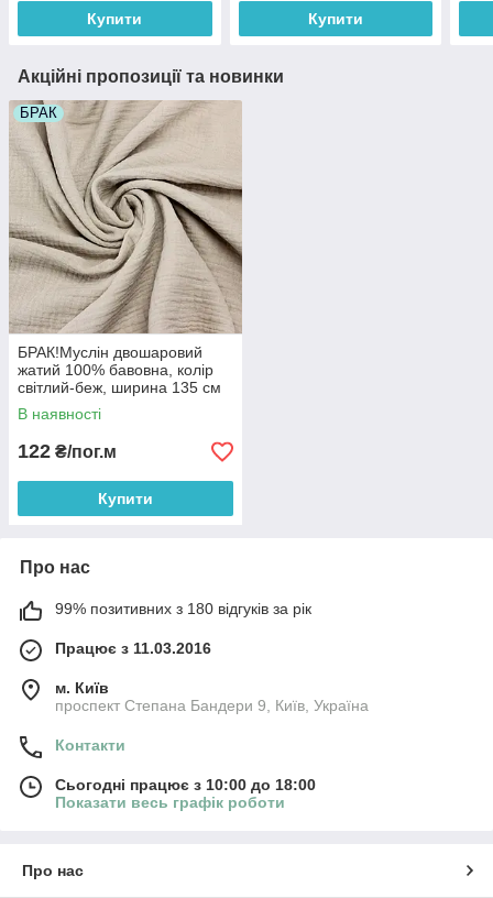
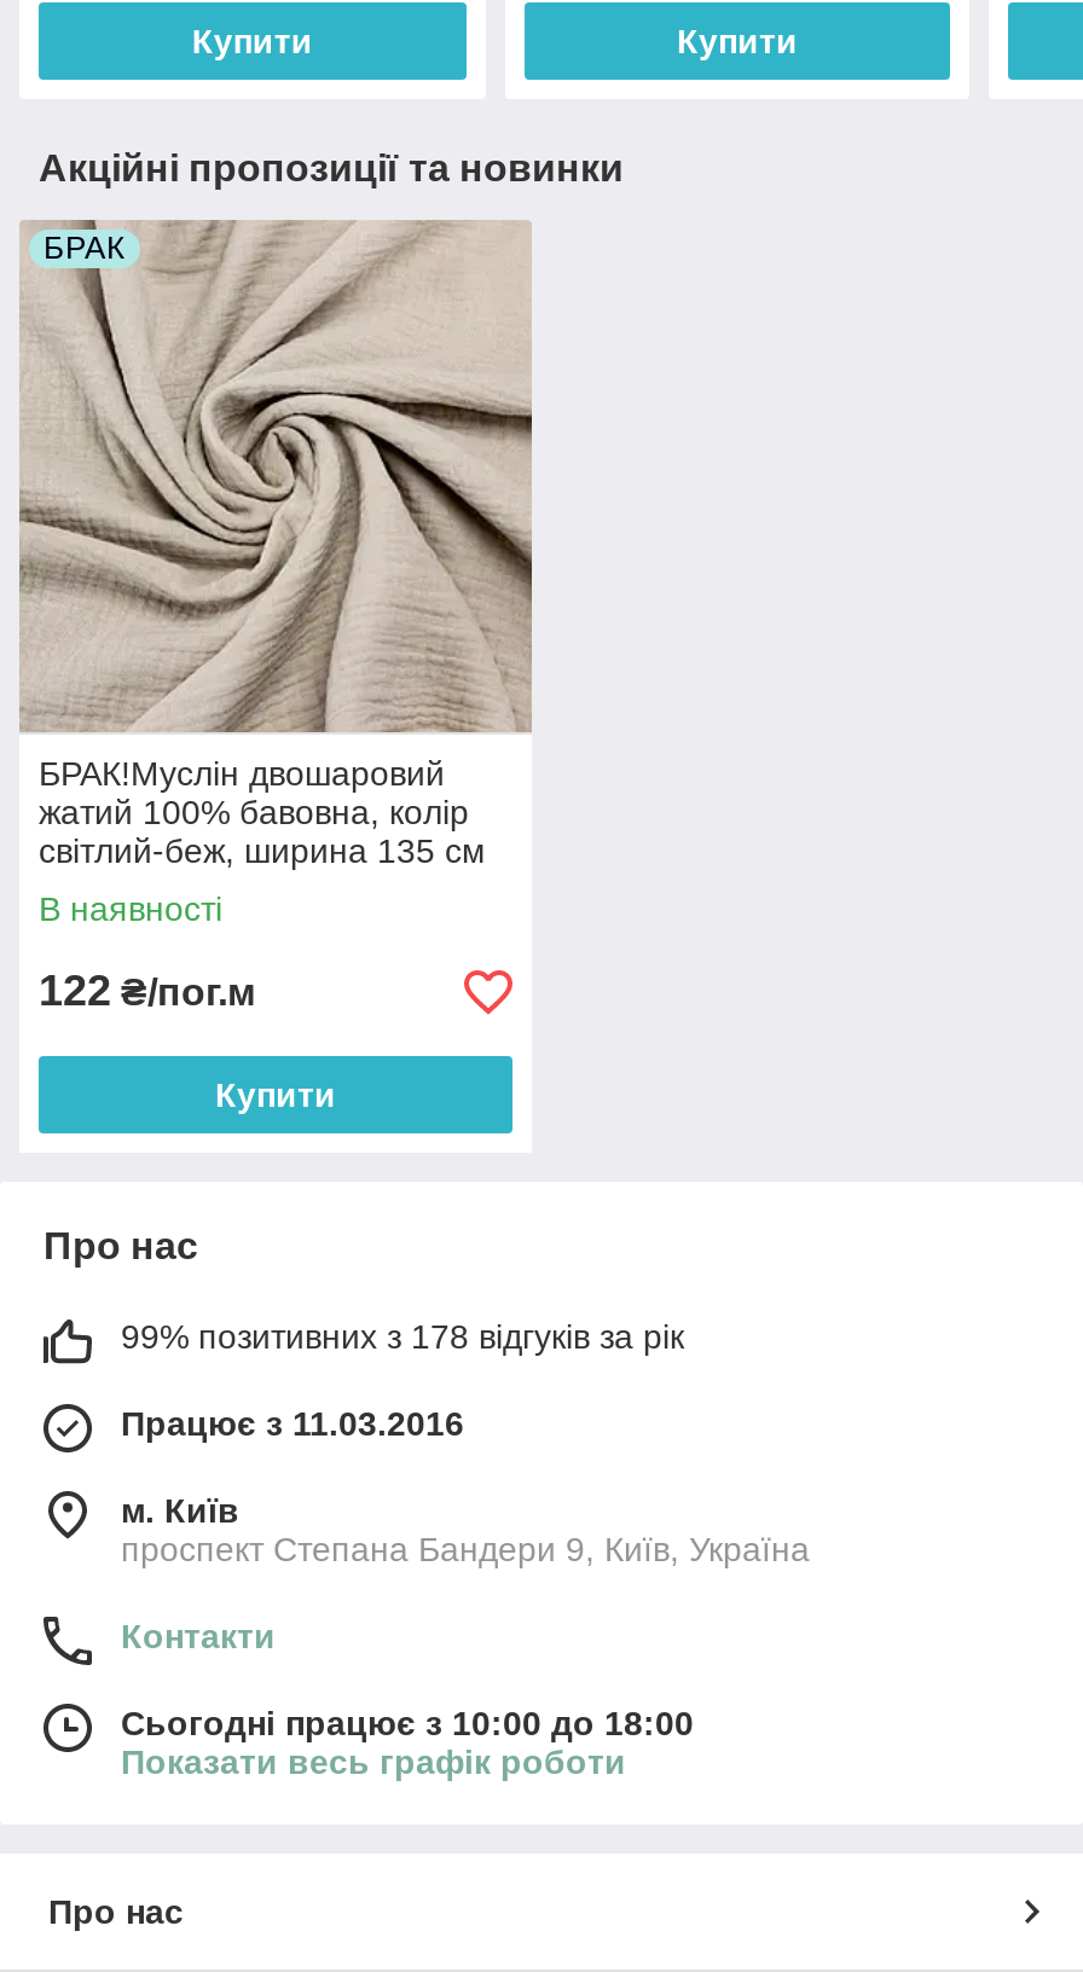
[55,600,311,618] 99% позитивних з 180 відгуків за рік -> [121,1318,684,1357] 99% позитивних з 178 відгуків за рік

